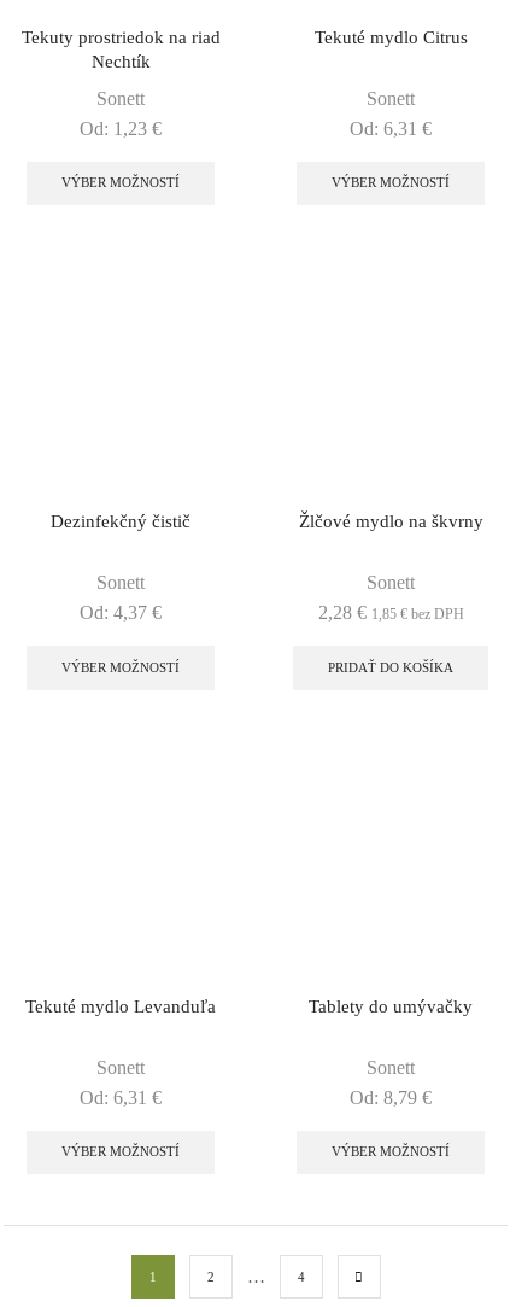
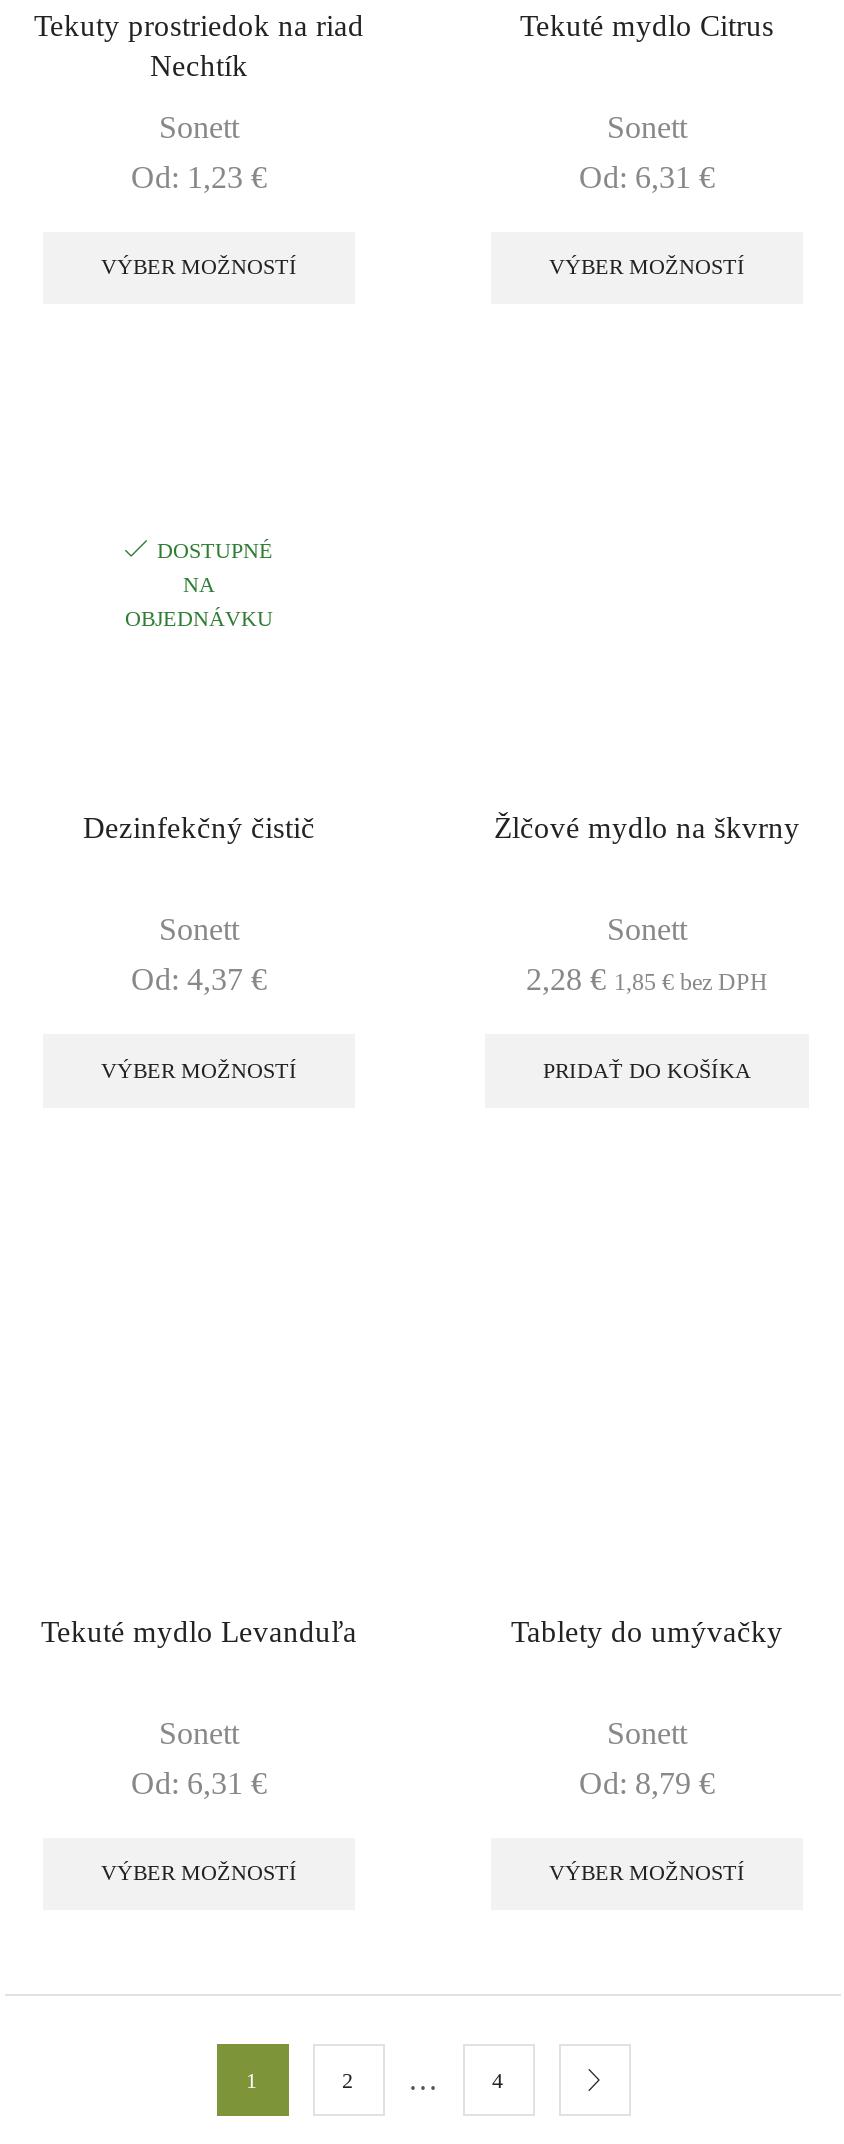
none -> [125,538,273,630] DOSTUPNÉ | NA | OBJEDNÁVKU

